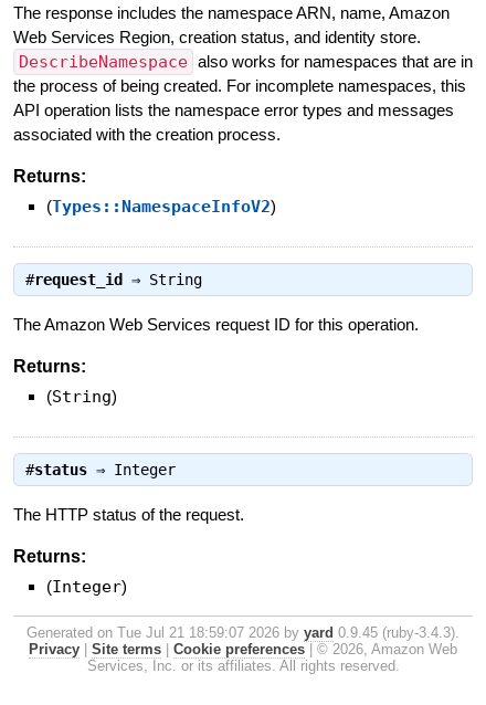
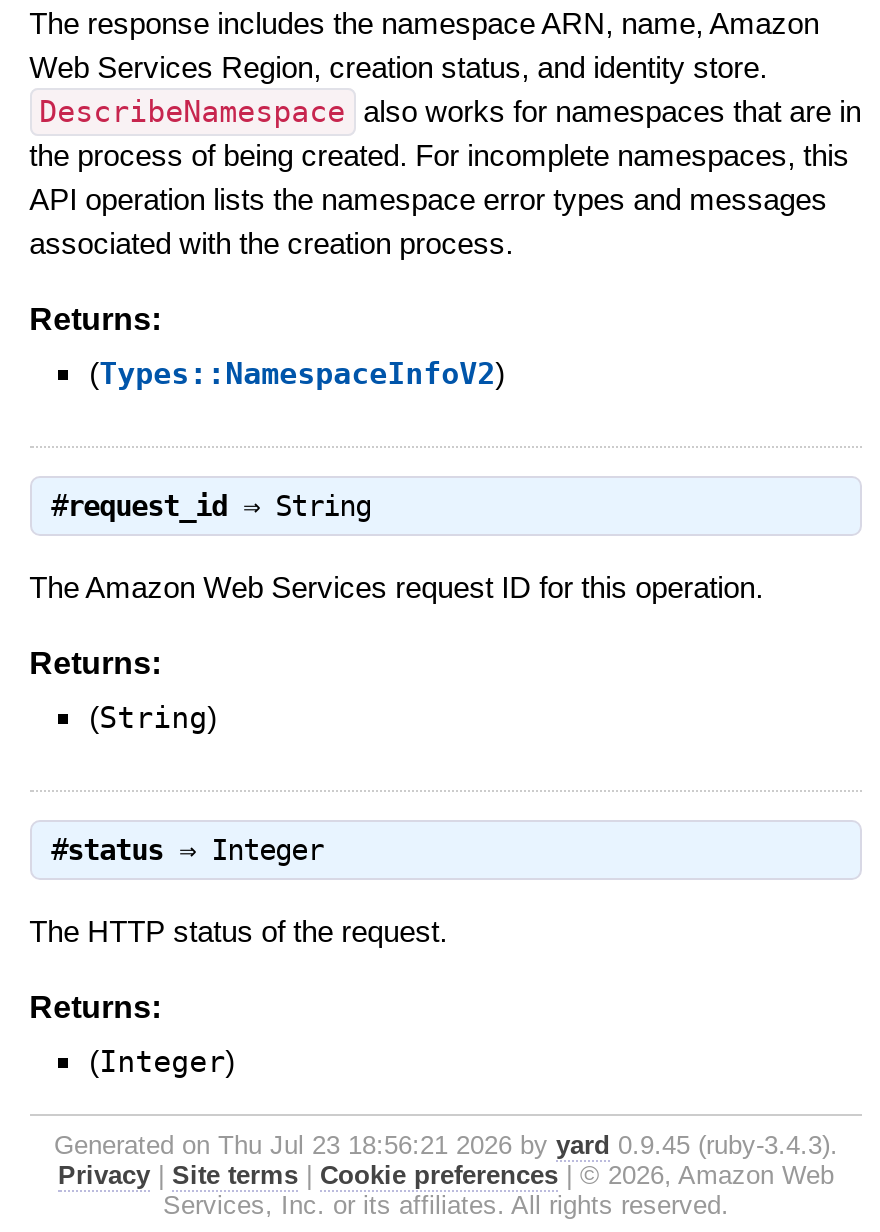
[27,624,459,641] Generated on Tue Jul 21 18:59:07 2026 by yard 0.9.45 (ruby-3.4.3). -> [54,1130,838,1160] Generated on Thu Jul 23 18:56:21 2026 by yard 0.9.45 (ruby-3.4.3).

